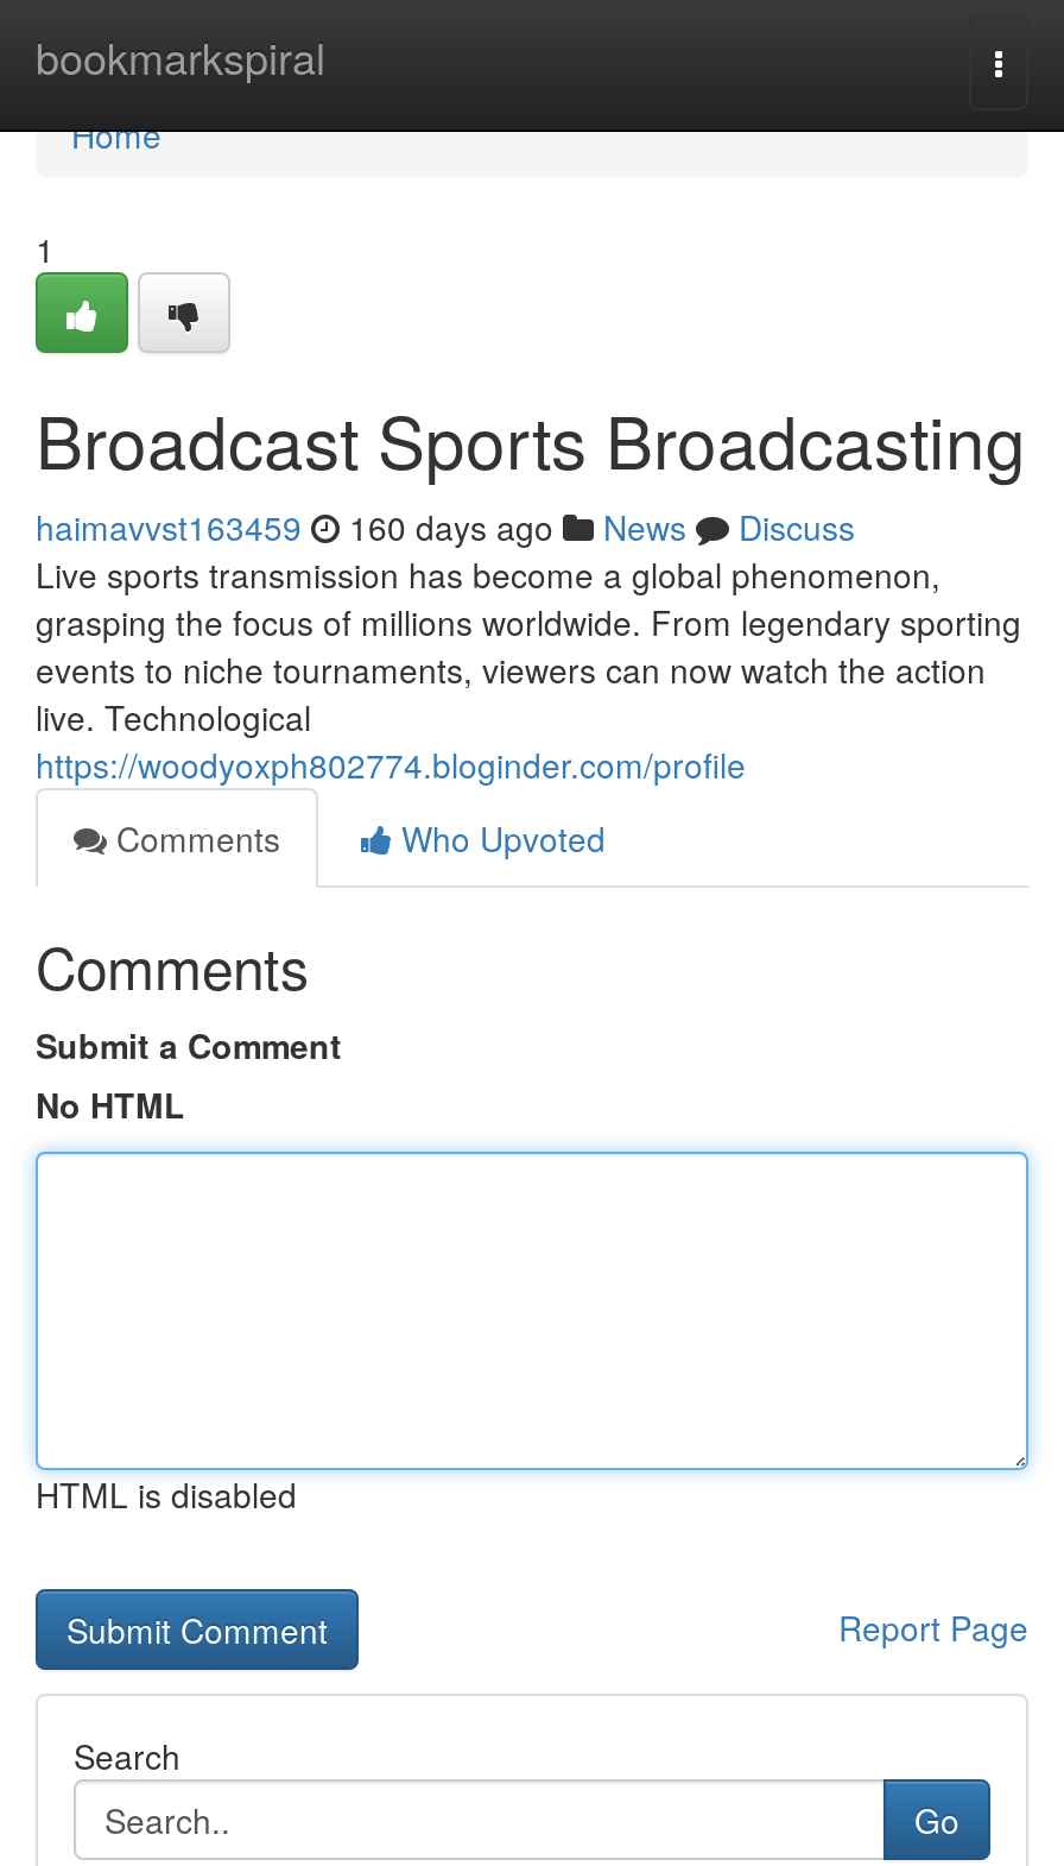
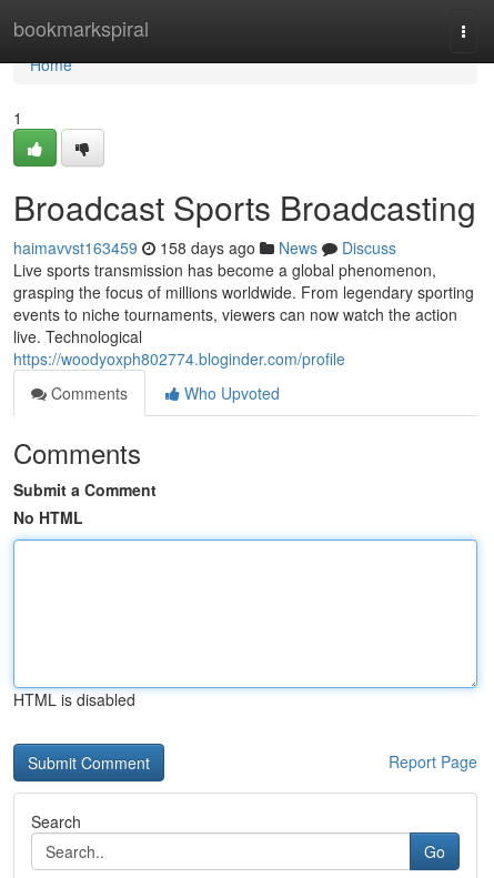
[36,503,855,550] haimavvst163459 160 days ago News Discuss -> [13,236,396,259] haimavvst163459 158 days ago News Discuss

